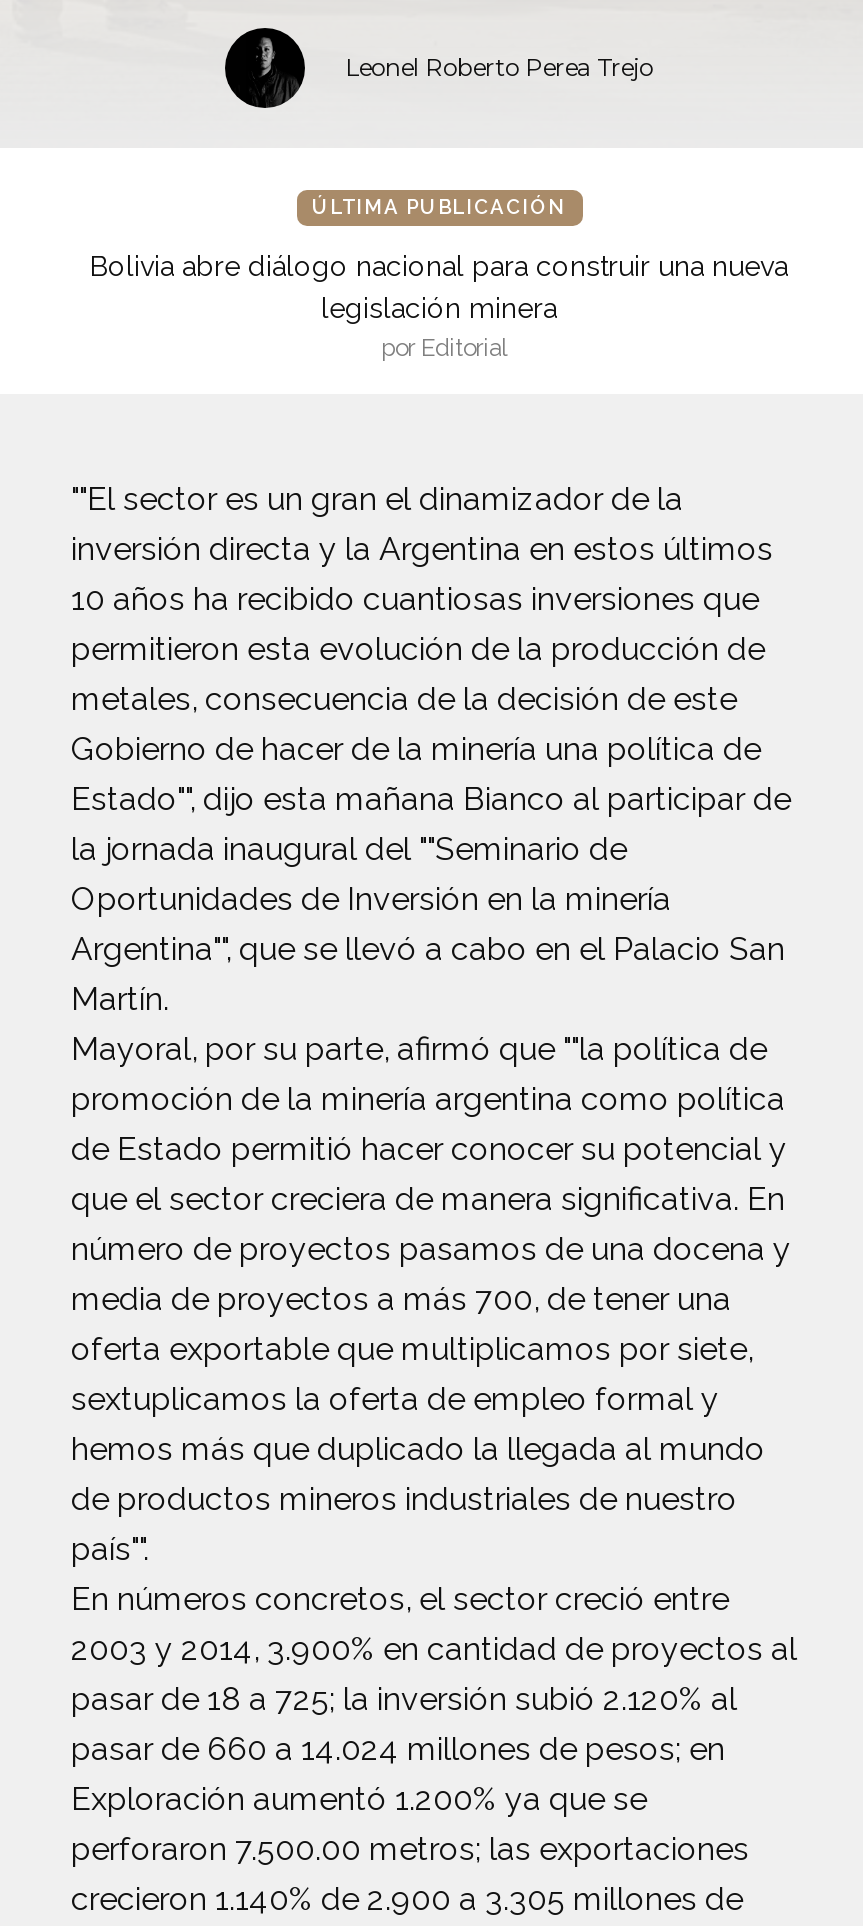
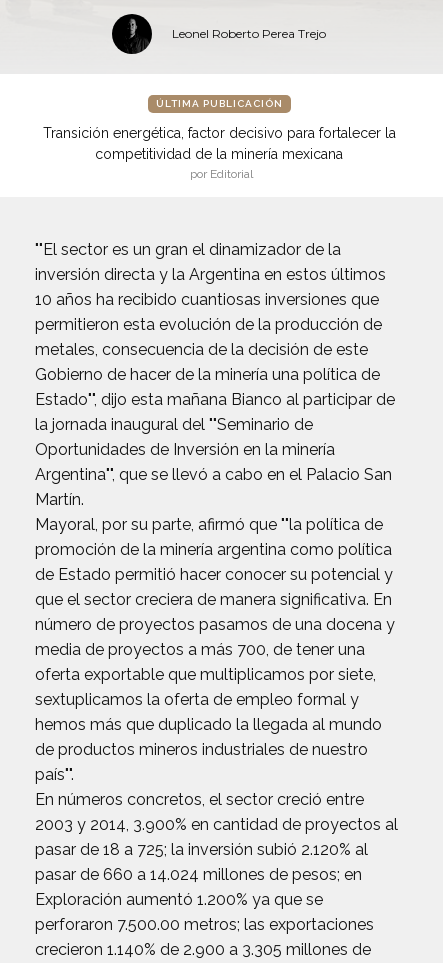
[90,250,788,324] Bolivia abre diálogo nacional para construir una nueva | legislación minera -> [42,125,395,162] Transición energética, factor decisivo para fortalecer la | competitividad de la minería mexicana

